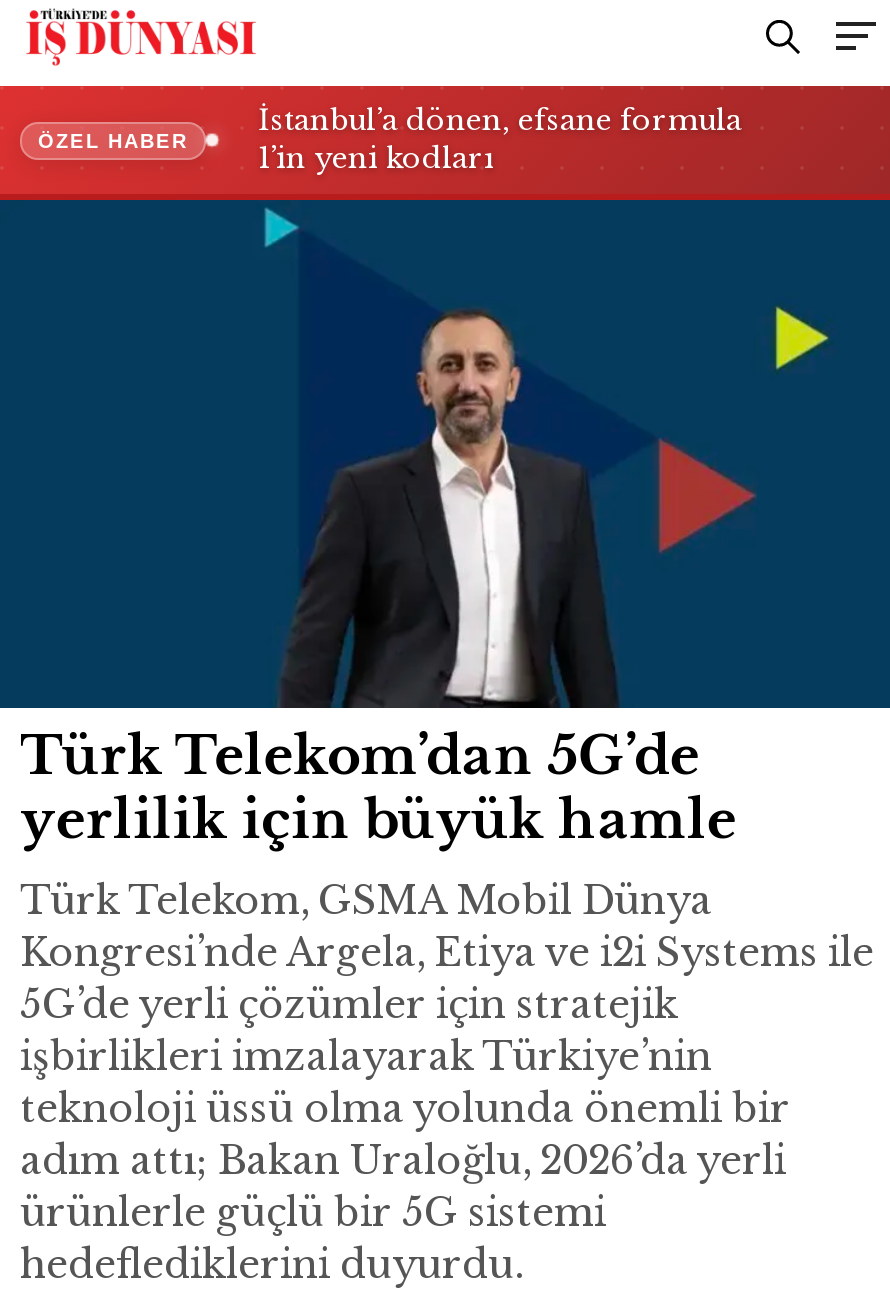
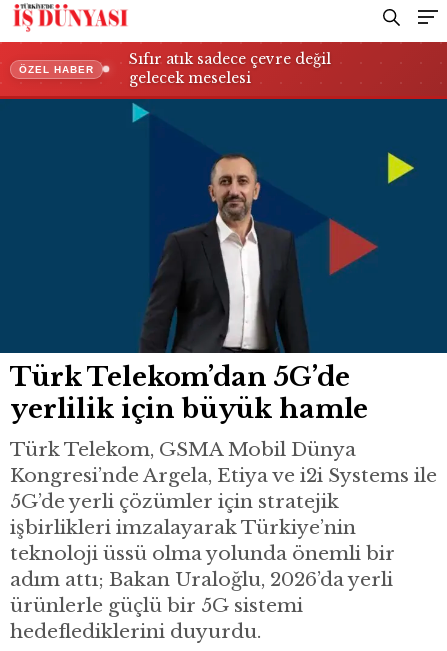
[258,102,742,176] İstanbul’a dönen, efsane formula | 1’in yeni kodları -> [129,50,331,87] Sıfır atık sadece çevre değil | gelecek meselesi

